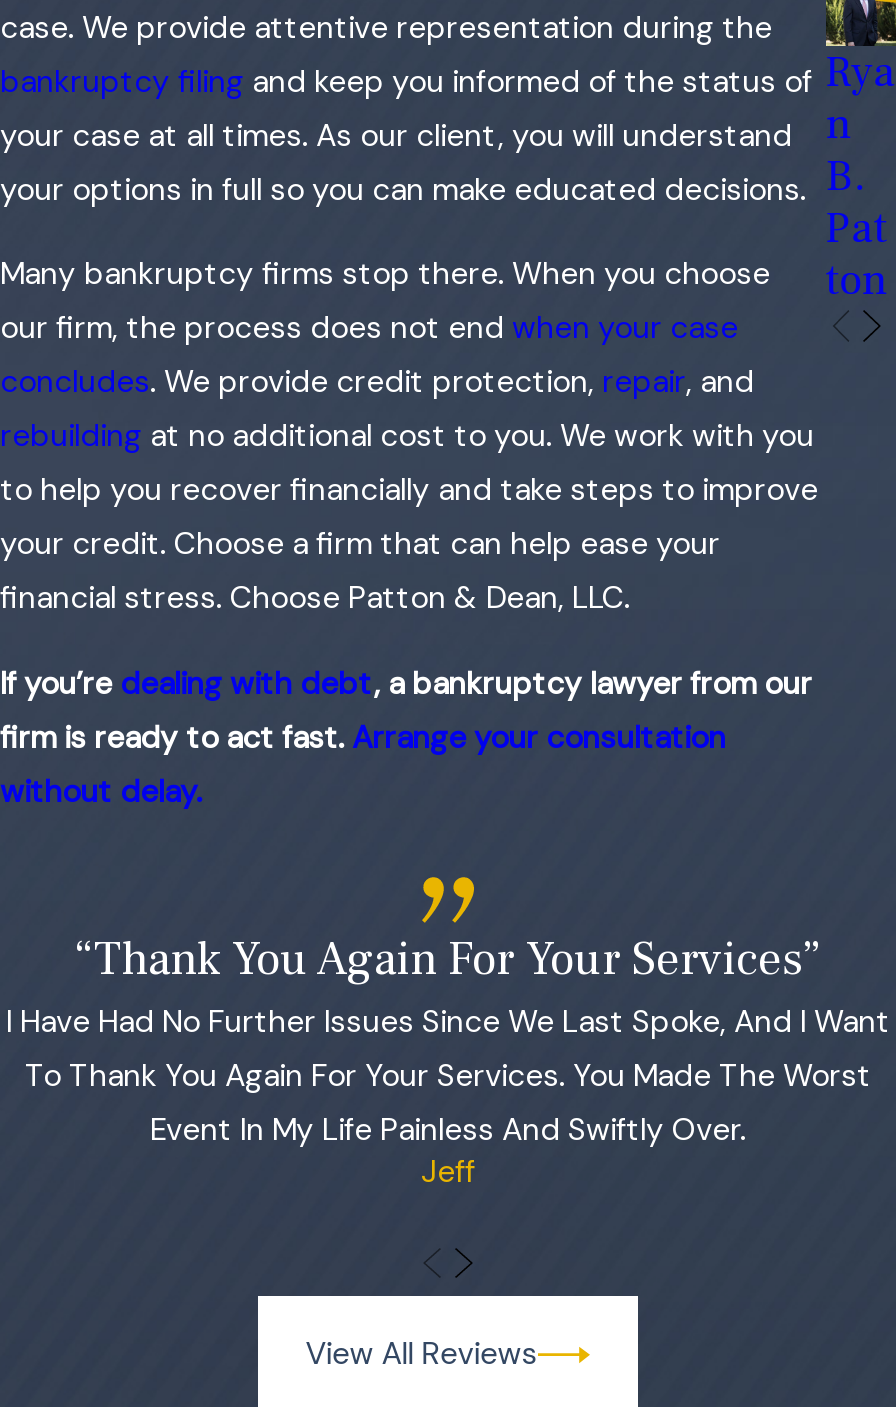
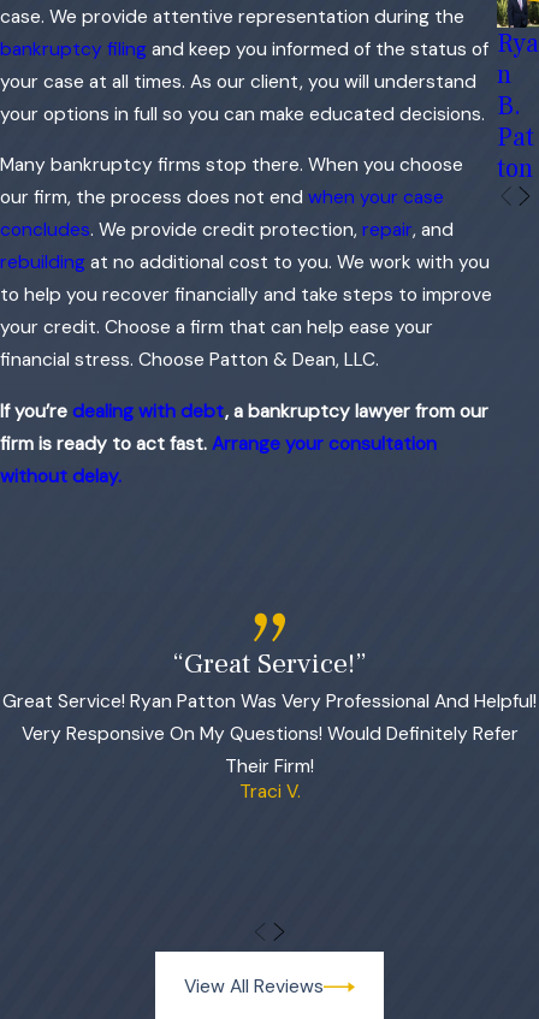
[6,931,890,1193] “Thank You Again For Your Services” | I Have Had No Further Issues Since We Last Spoke, And I Want | To Thank You Again For Your Services. You Made The Worst | Event In My Life Painless And Swiftly Over. | Jeff -> [2,646,537,804] “Great Service!” | Great Service! Ryan Patton Was Very Professional And Helpful! | Very Responsive On My Questions! Would Definitely Refer | Their Firm! | Traci V.

